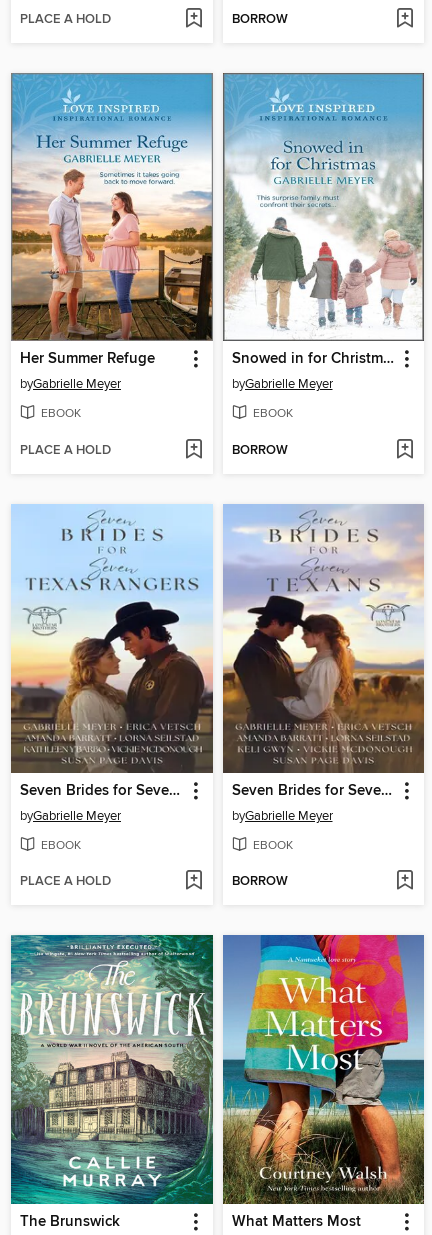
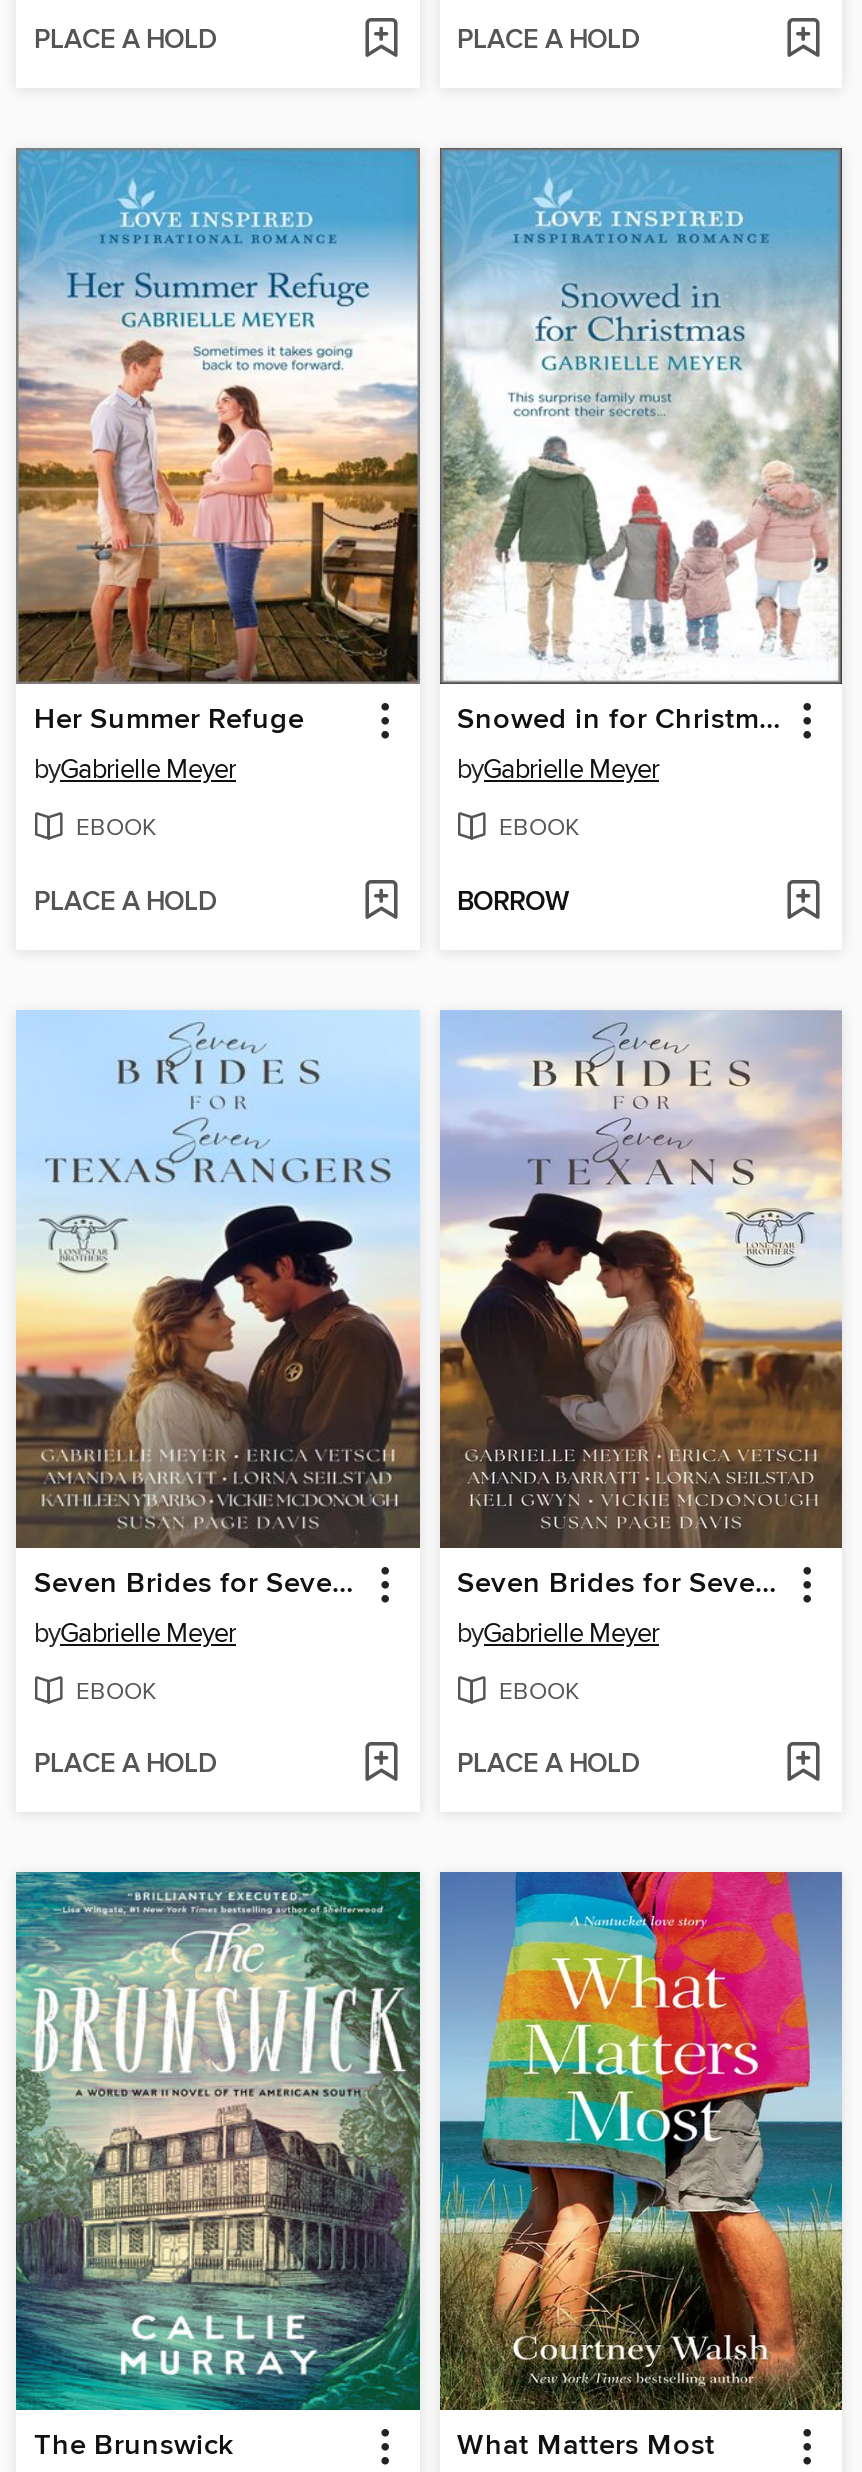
[231,11,287,28] BORROW -> [457,23,639,57] PLACE A HOLD
[231,873,287,890] BORROW -> [457,1748,639,1782] PLACE A HOLD

